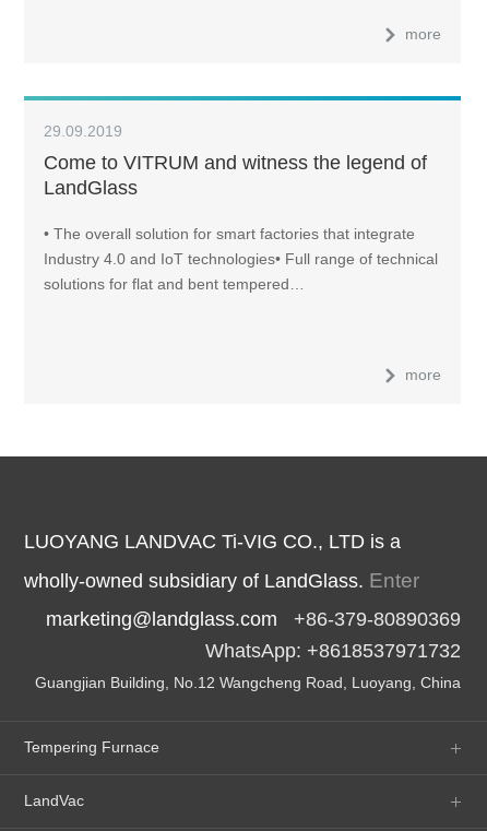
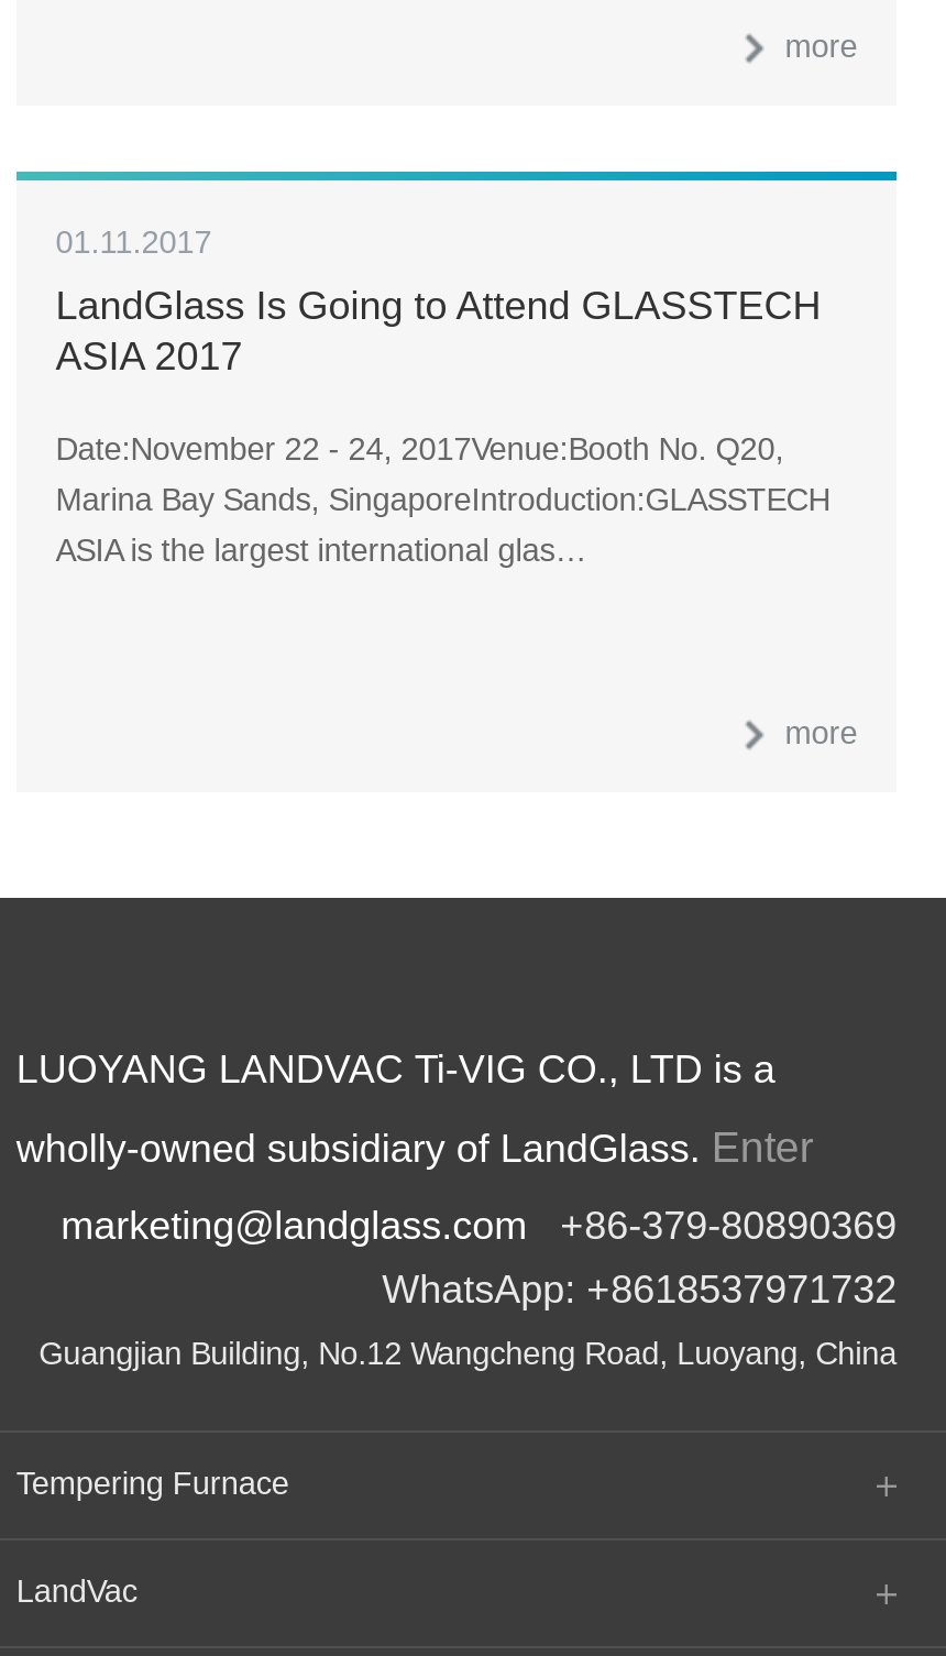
[43,122,122,139] 29.09.2019 -> [56,224,212,259] 01.11.2017
[43,151,427,198] Come to VITRUM and witness the legend of | LandGlass -> [56,283,821,378] LandGlass Is Going to Attend GLASSTECH | ASIA 2017
[43,225,438,293] • The overall solution for smart factories that integrate | Industry 4.0 and IoT technologies• Full range of technical | solutions for flat and bent tempered… -> [56,432,830,568] Date:November 22 - 24, 2017Venue:Booth No. Q20, | Marina Bay Sands, SingaporeIntroduction:GLASSTECH | ASIA is the largest international glas…

